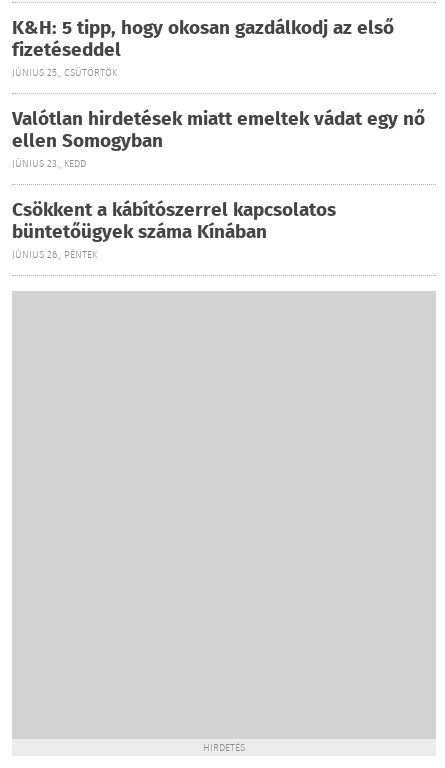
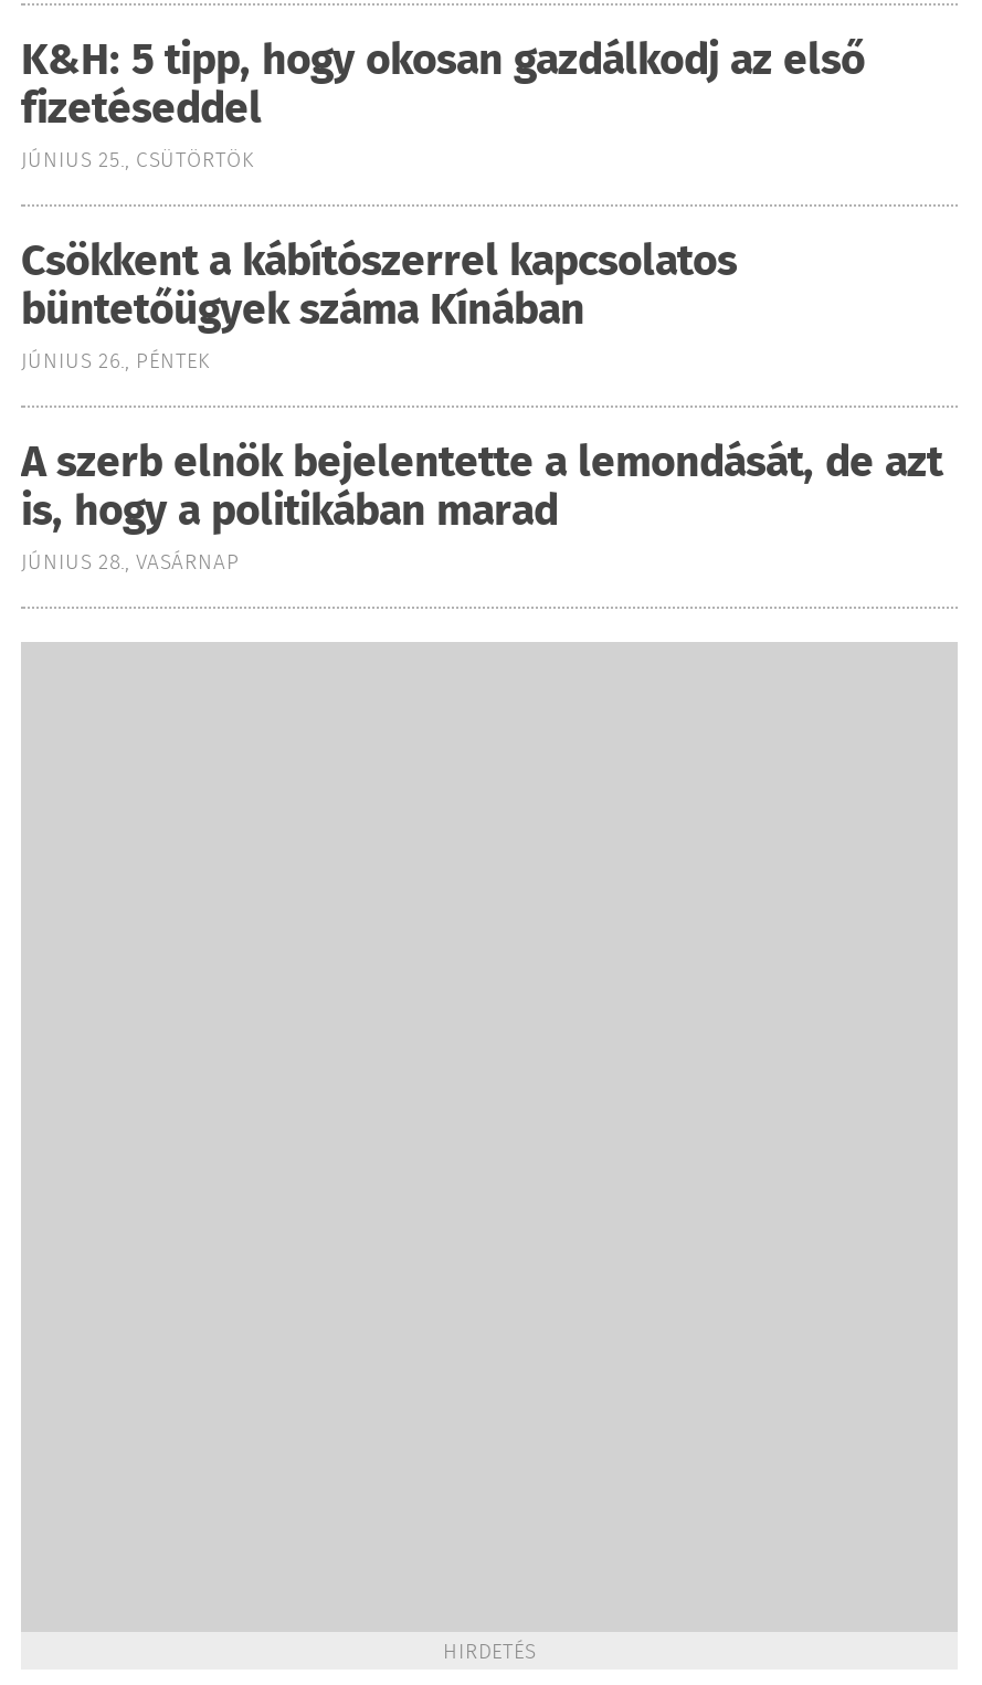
[12,105,425,172] Valótlan hirdetések miatt emeltek vádat egy nő | ellen Somogyban | JÚNIUS 23., KEDD -> none
moved [12,196,336,263] -> [21,231,737,379]: Csökkent a kábítószerrel kapcsolatos | büntetőügyek száma Kínában | JÚNIUS 26., PÉNTEK
none -> [21,432,942,580] A szerb elnök bejelentette a lemondását, de azt | is, hogy a politikában marad | JÚNIUS 28., VASÁRNAP

